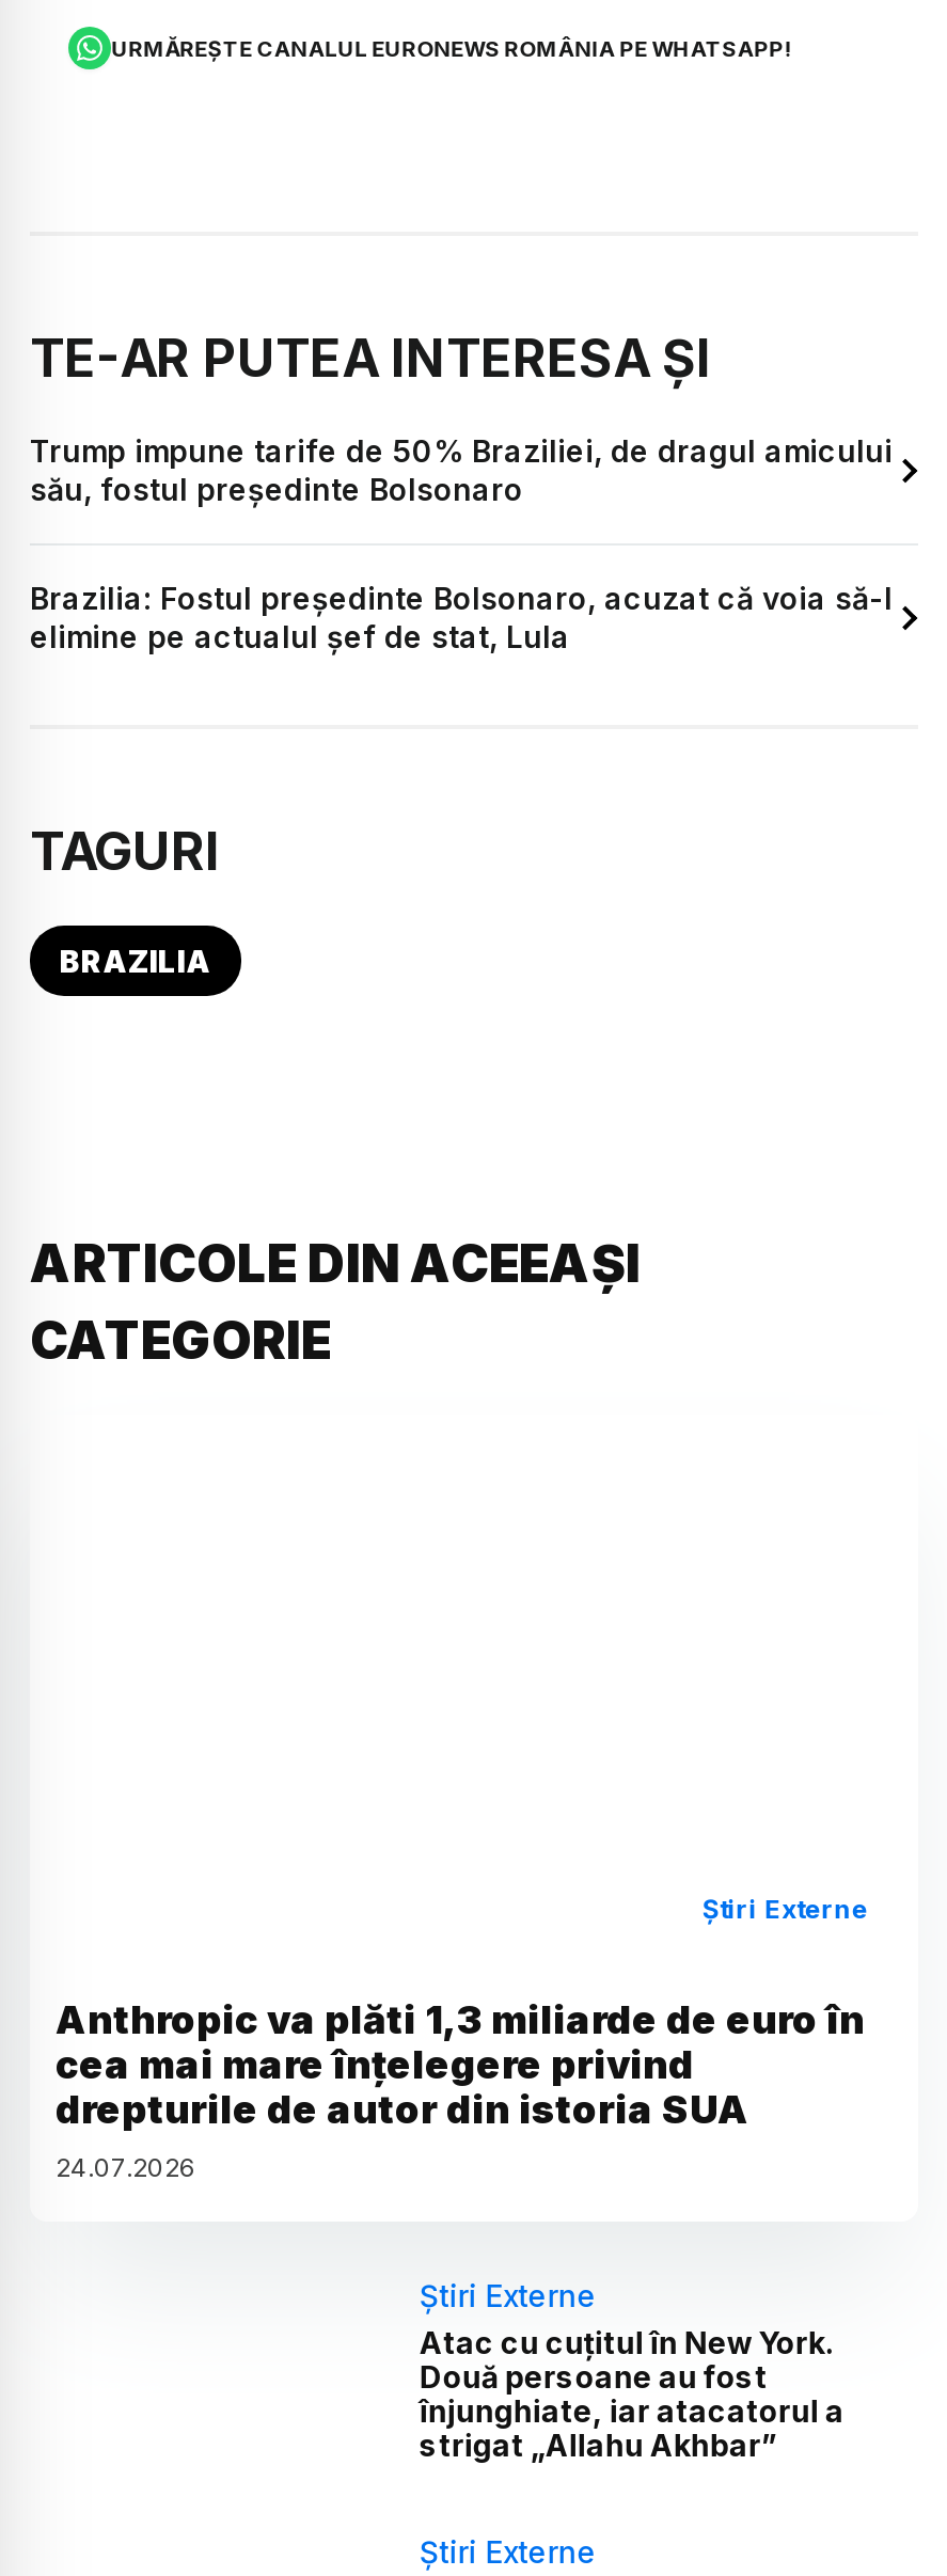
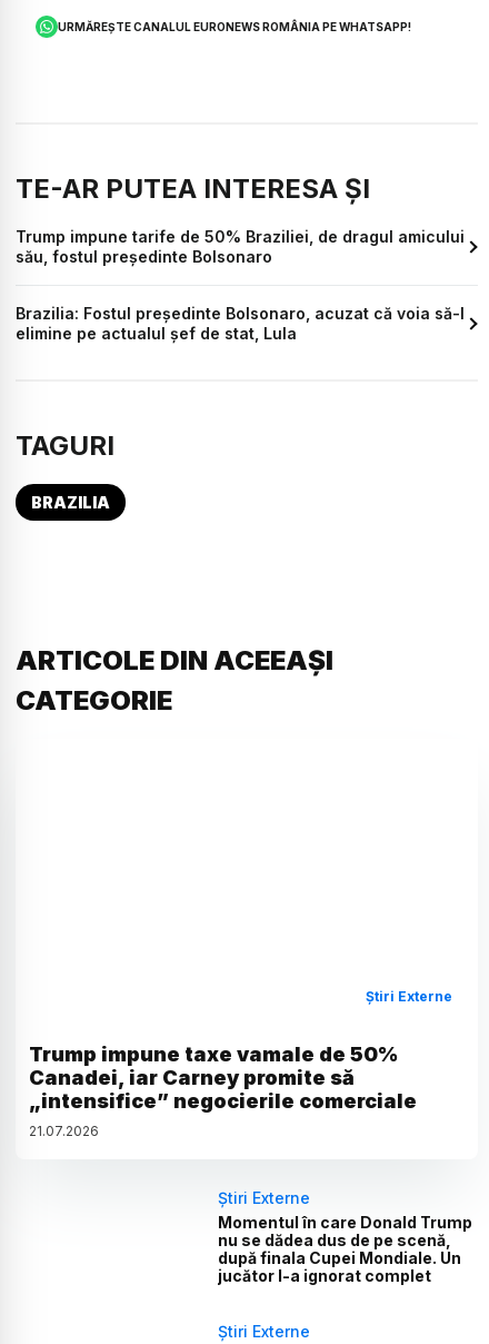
[56,1997,865,2182] Anthropic va plăti 1,3 miliarde de euro în | cea mai mare înțelegere privind | drepturile de autor din istoria SUA | 24.07.2026 -> [29,1042,417,1139] Trump impune taxe vamale de 50% | Canadei, iar Carney promite să | „intensifice” negocierile comerciale | 21.07.2026
[419,2323,844,2462] Atac cu cuțitul în New York. | Două persoane au fost | înjunghiate, iar atacatorul a | strigat „Allahu Akhbar” -> [218,1212,473,1285] Momentul în care Donald Trump | nu se dădea dus de pe scenă, | după finala Cupei Mondiale. Un | jucător l-a ignorat complet

